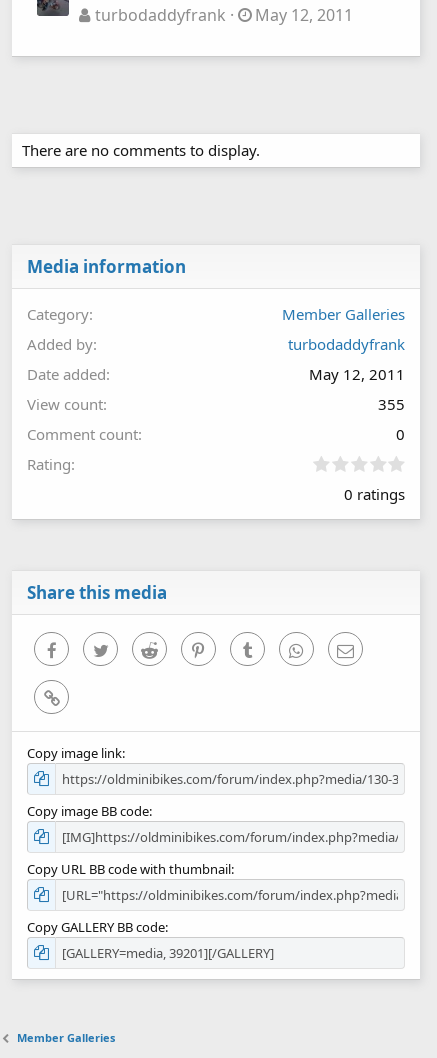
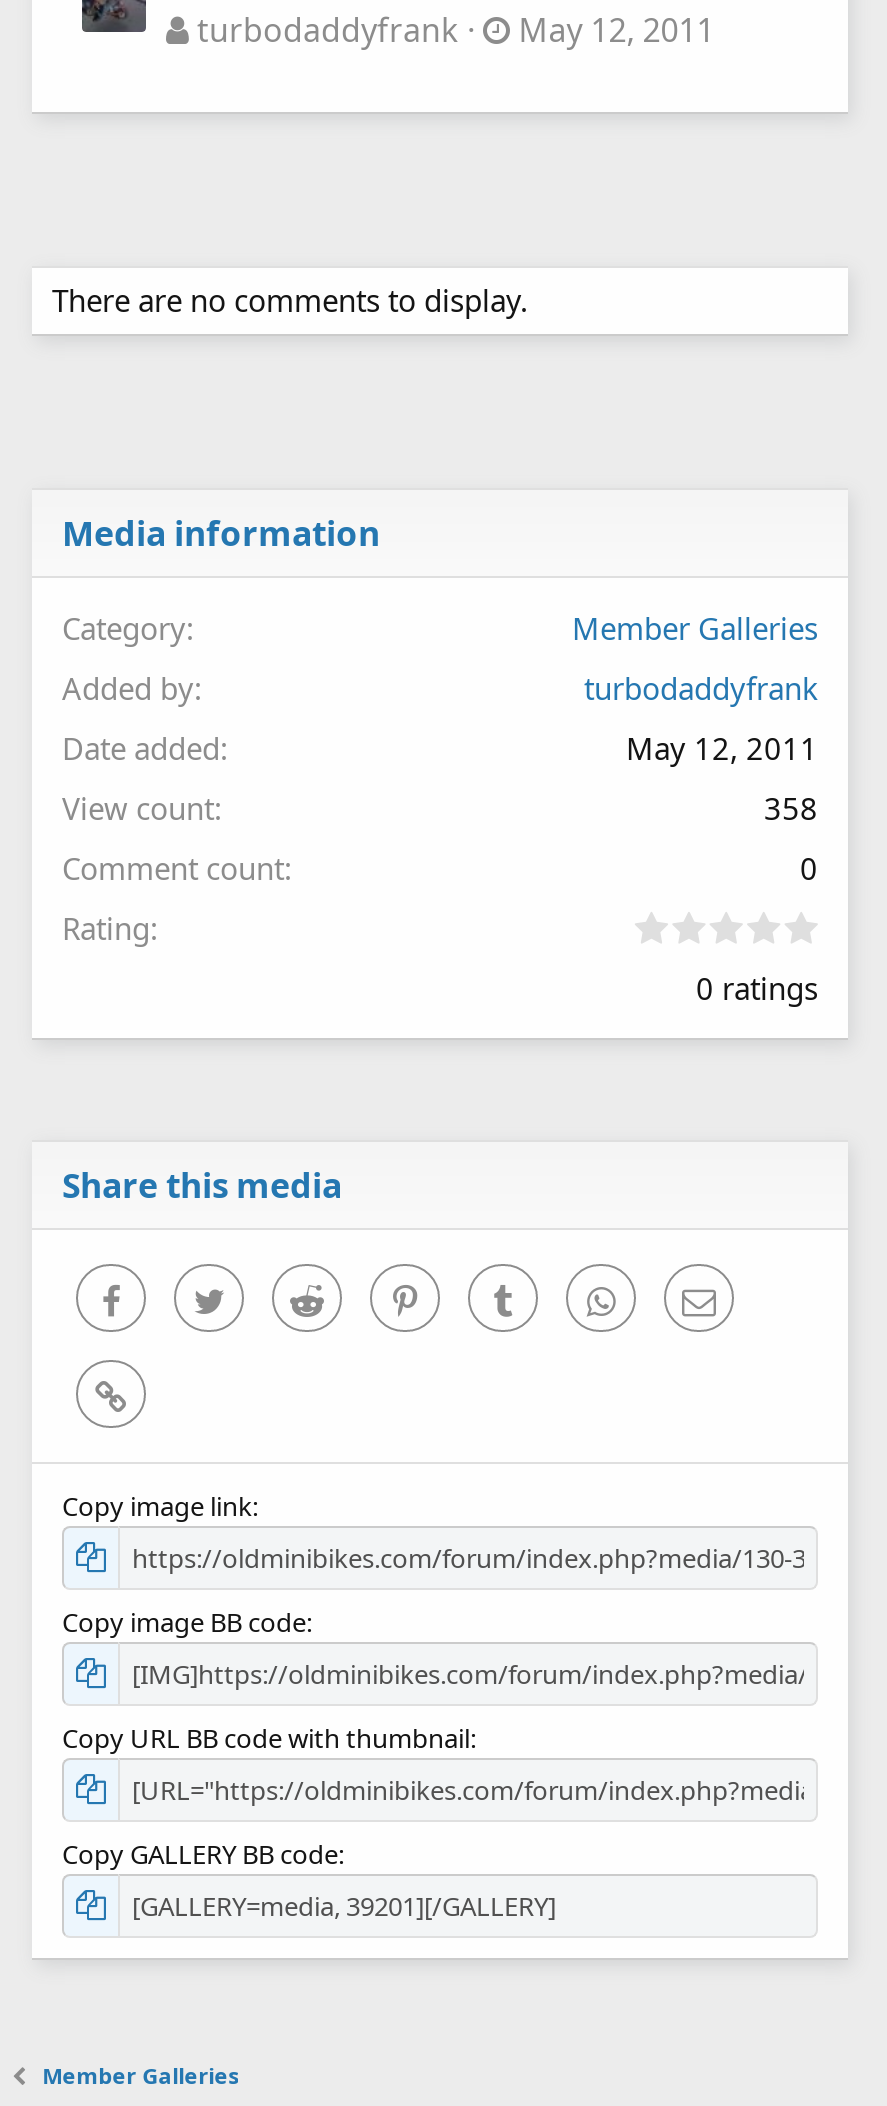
[378,394,405,414] 355 -> [764,788,818,828] 358

